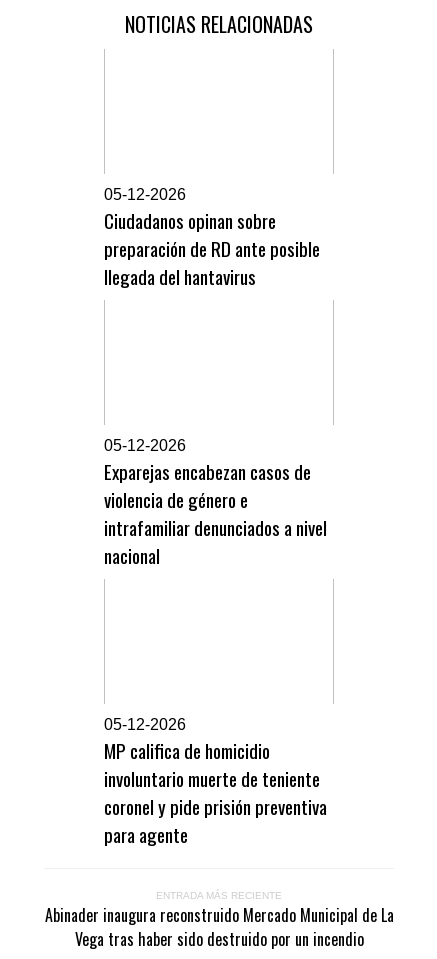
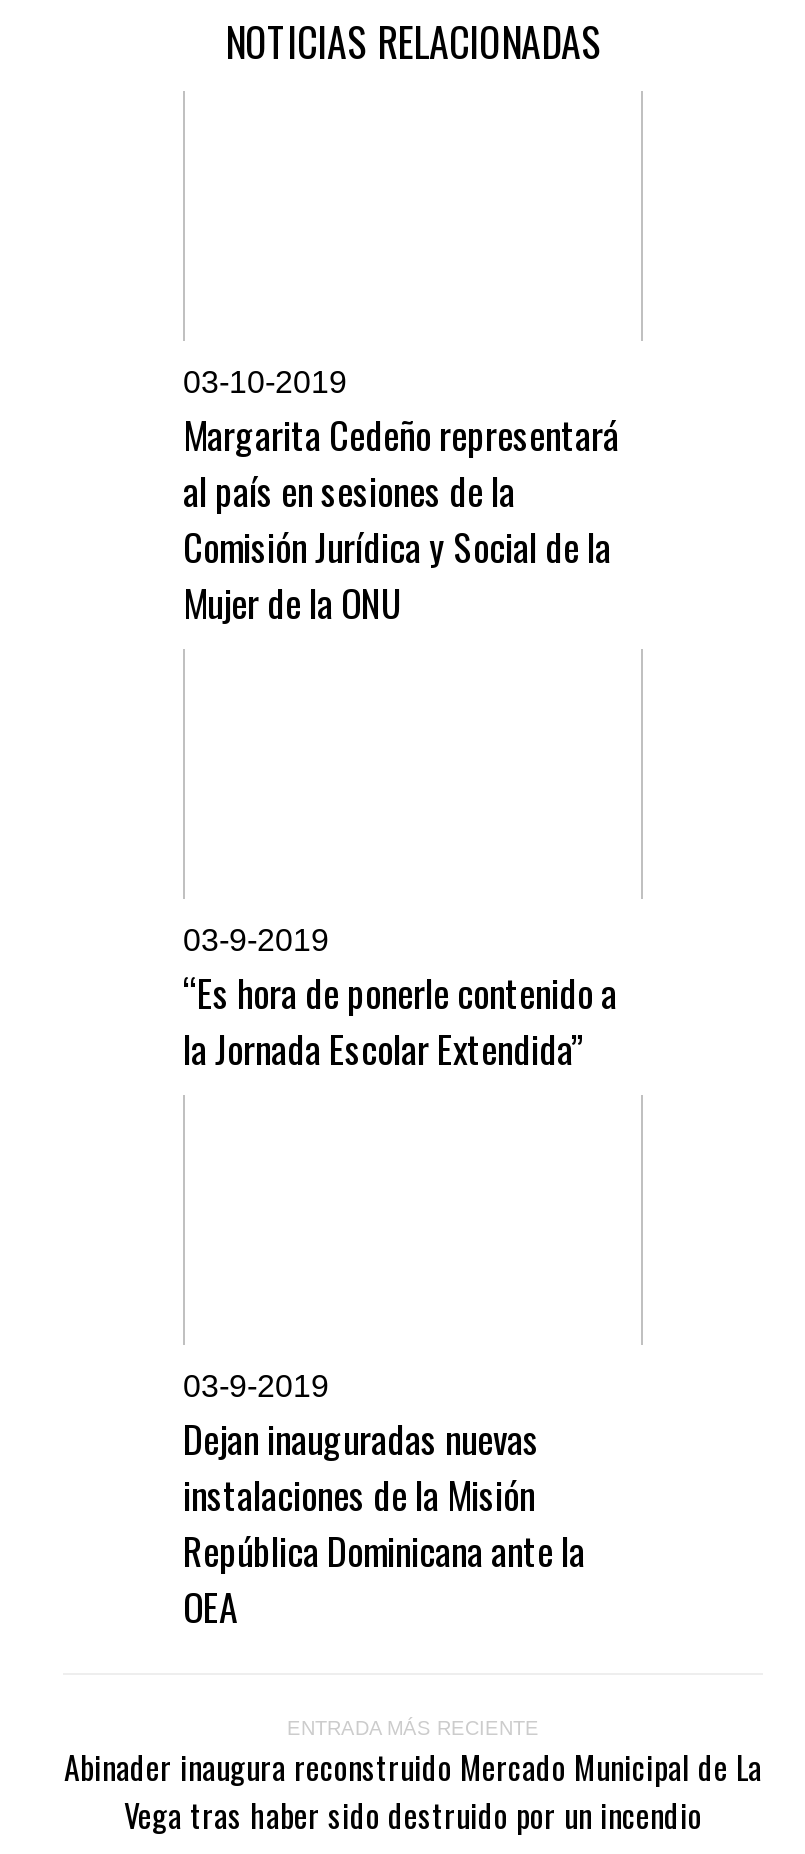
[104,185,320,289] 05-12-2026 | Ciudadanos opinan sobre | preparación de RD ante posible | llegada del hantavirus -> [183,364,619,628] 03-10-2019 | Margarita Cedeño representará | al país en sesiones de la | Comisión Jurídica y Social de la | Mujer de la ONU
[104,436,327,568] 05-12-2026 | Exparejas encabezan casos de | violencia de género e | intrafamiliar denunciados a nivel | nacional -> [183,922,617,1074] 03-9-2019 | “Es hora de ponerle contenido a | la Jornada Escolar Extendida”
[104,715,327,847] 05-12-2026 | MP califica de homicidio | involuntario muerte de teniente | coronel y pide prisión preventiva | para agente -> [183,1368,585,1632] 03-9-2019 | Dejan inauguradas nuevas | instalaciones de la Misión | República Dominicana ante la | OEA

